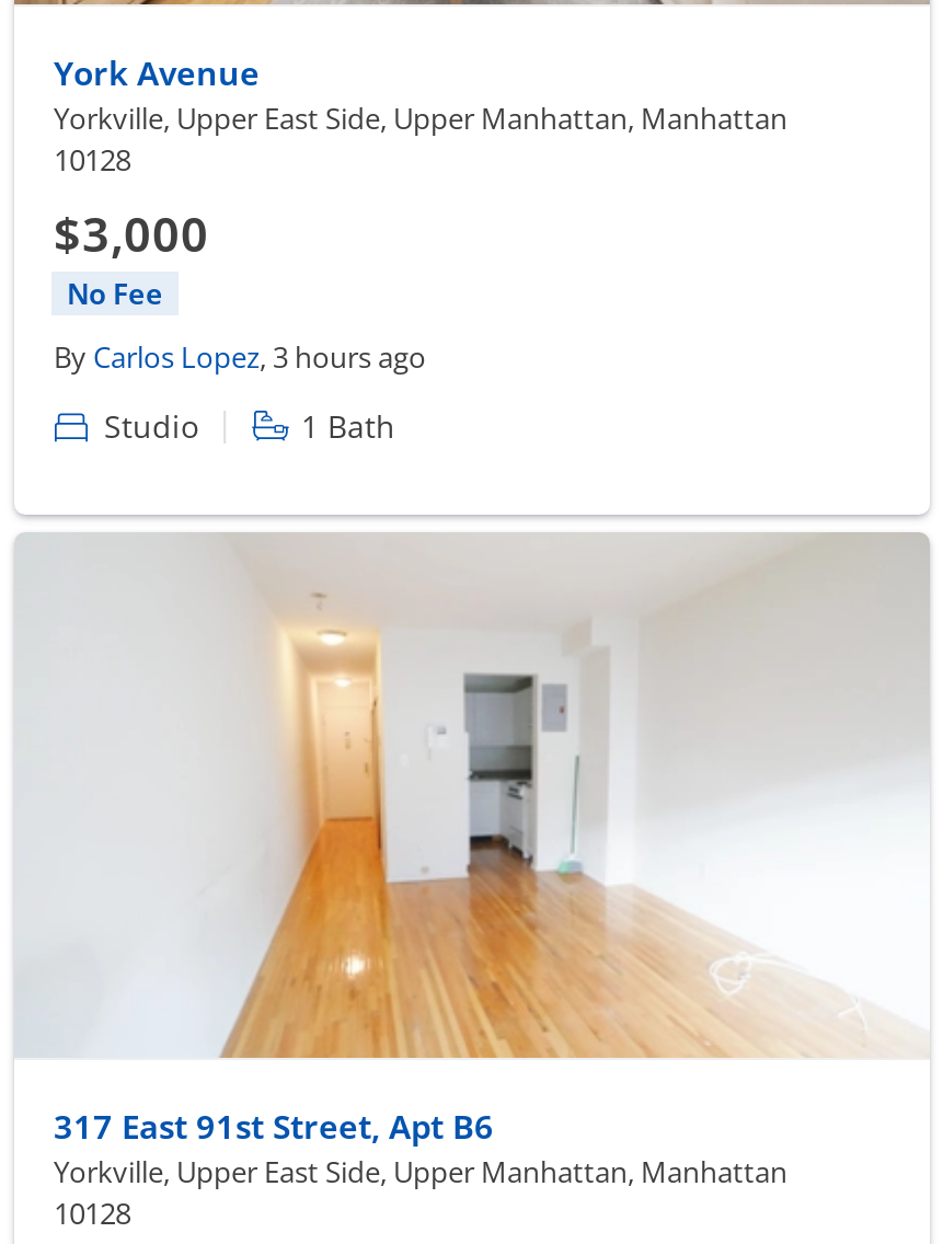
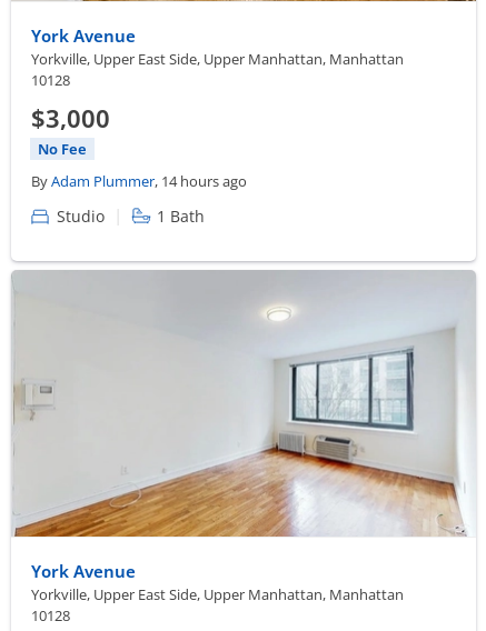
[54,336,426,376] By Carlos Lopez, 3 hours ago -> [31,171,247,191] By Adam Plummer, 14 hours ago
[19,537,928,1147] [image] | 317 East 91st Street, Apt B6 -> [12,271,474,582] [image] | York Avenue

